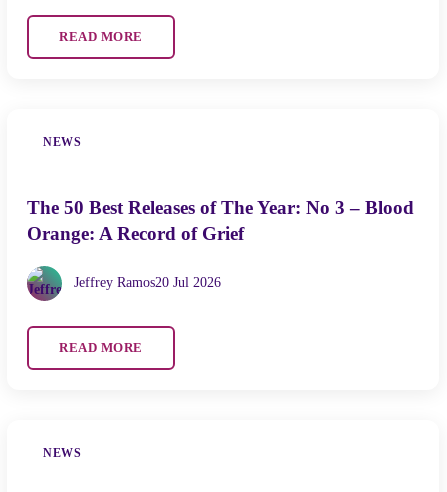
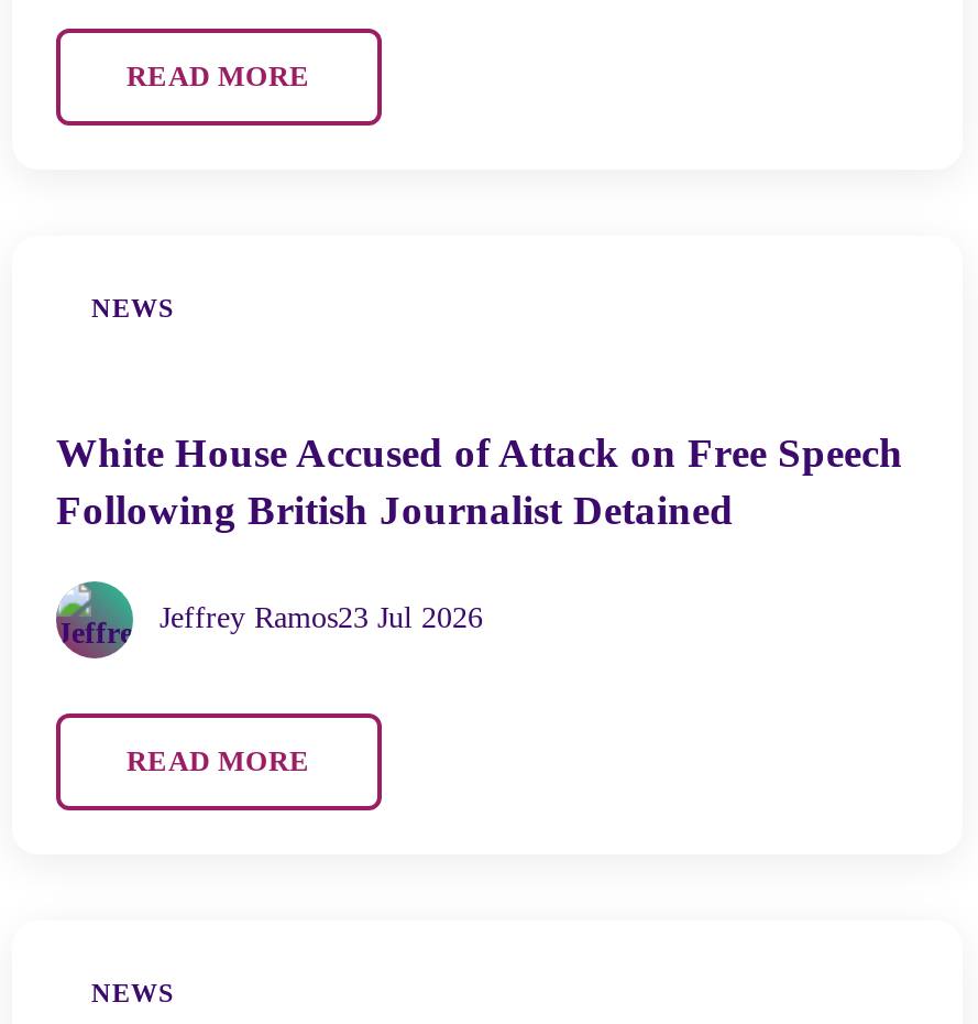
[27,197,414,244] The 50 Best Releases of The Year: No 3 – Blood | Orange: A Record of Grief -> [56,430,903,533] White House Accused of Attack on Free Speech | Following British Journalist Detained
[74,275,221,290] Jeffrey Ramos20 Jul 2026 -> [160,602,483,635] Jeffrey Ramos23 Jul 2026

